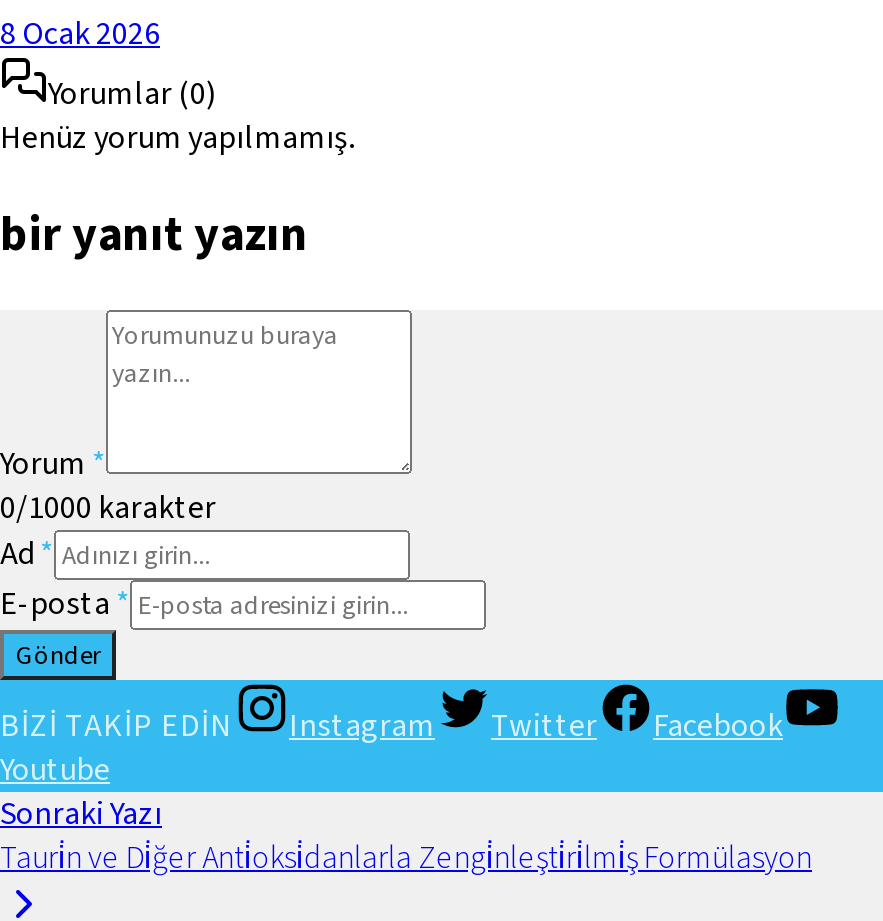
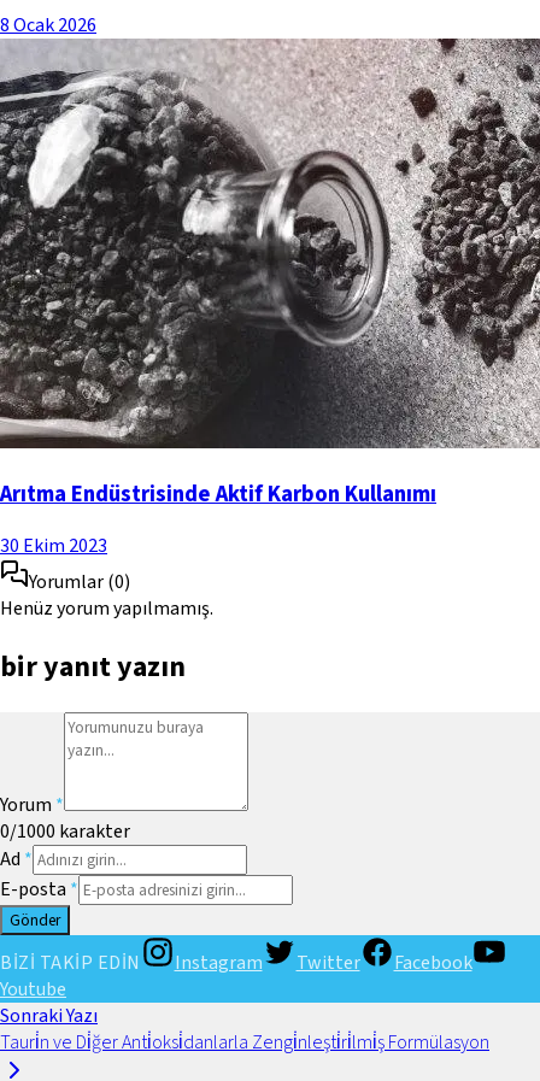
none -> [0,37,536,559] [image] | Arıtma Endüstrisinde Aktif Karbon Kullanımı | 30 Ekim 2023

